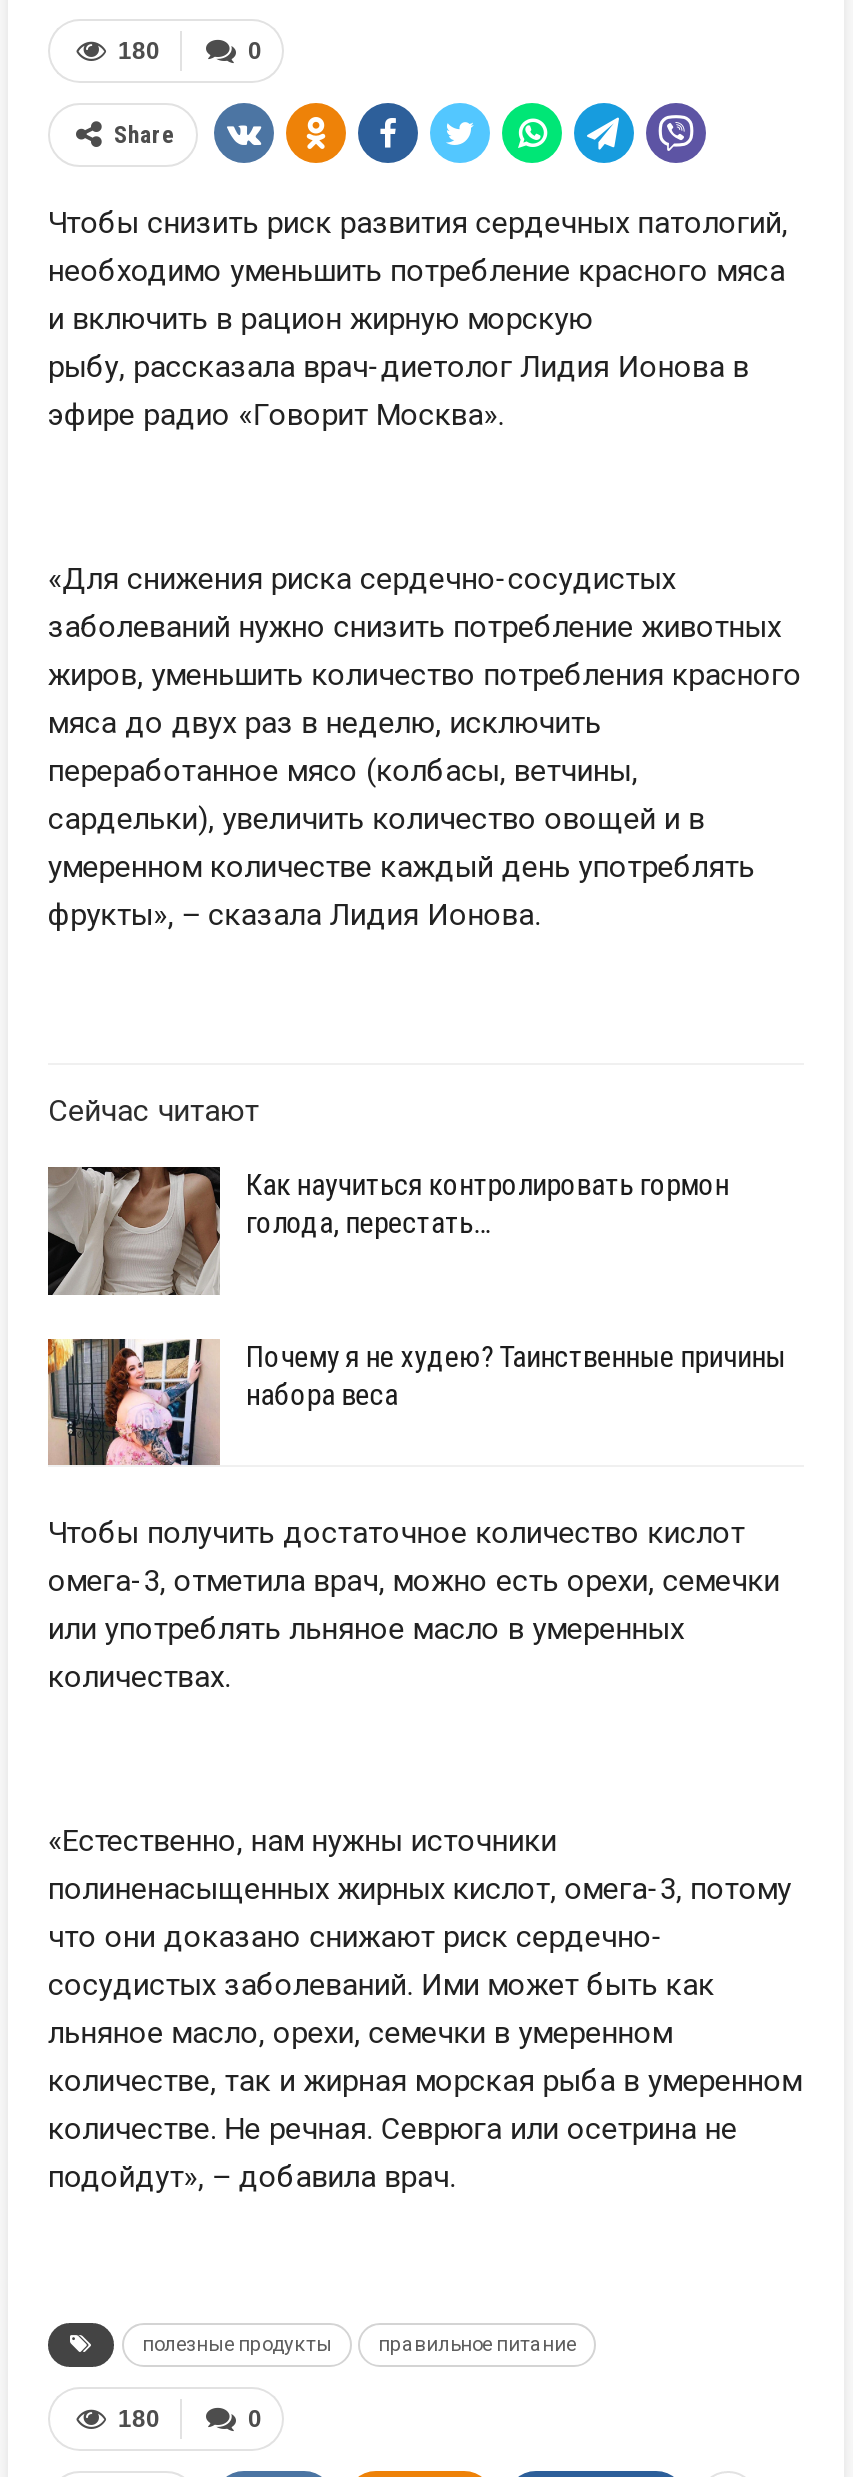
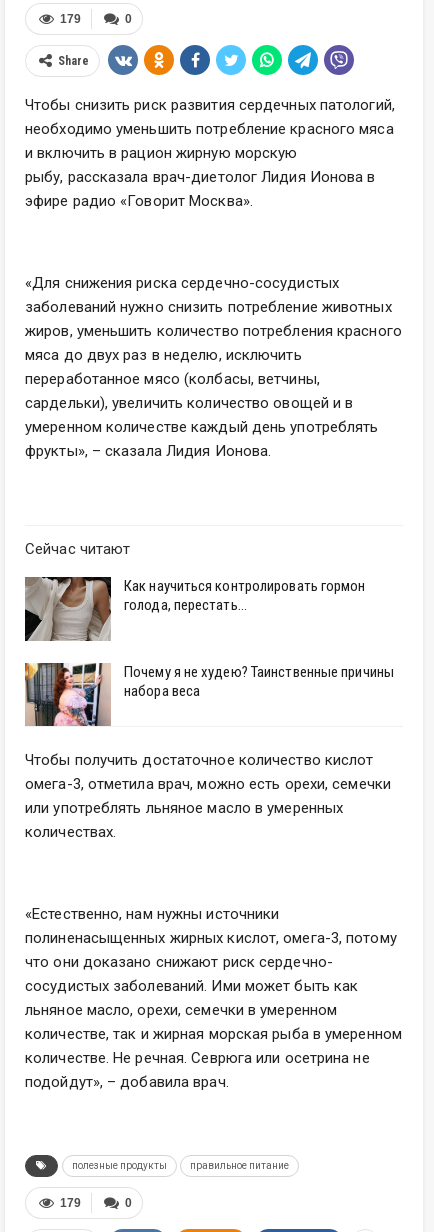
[118,37,160,65] 180 -> [60,12,81,26] 179
[118,2405,160,2433] 180 -> [60,1196,81,1210] 179

